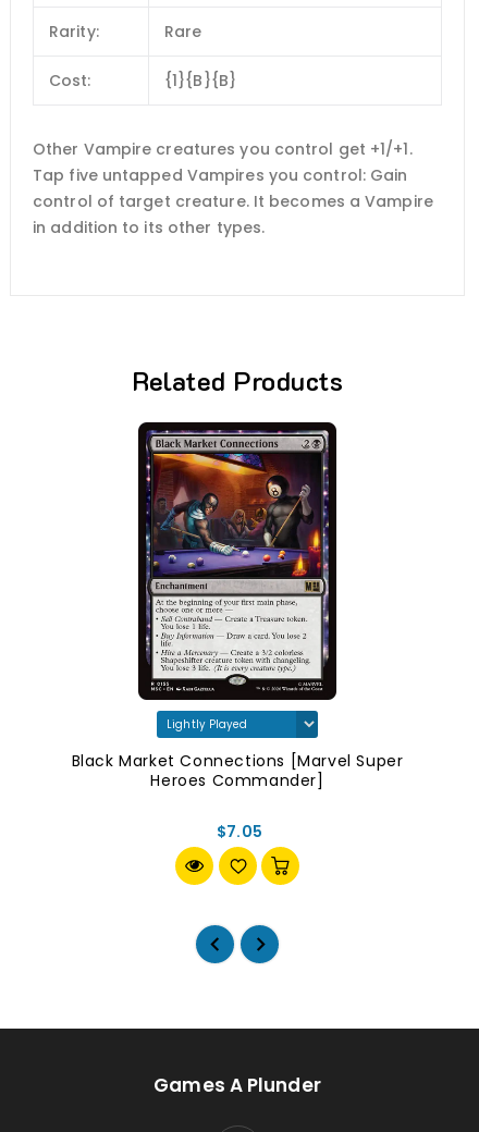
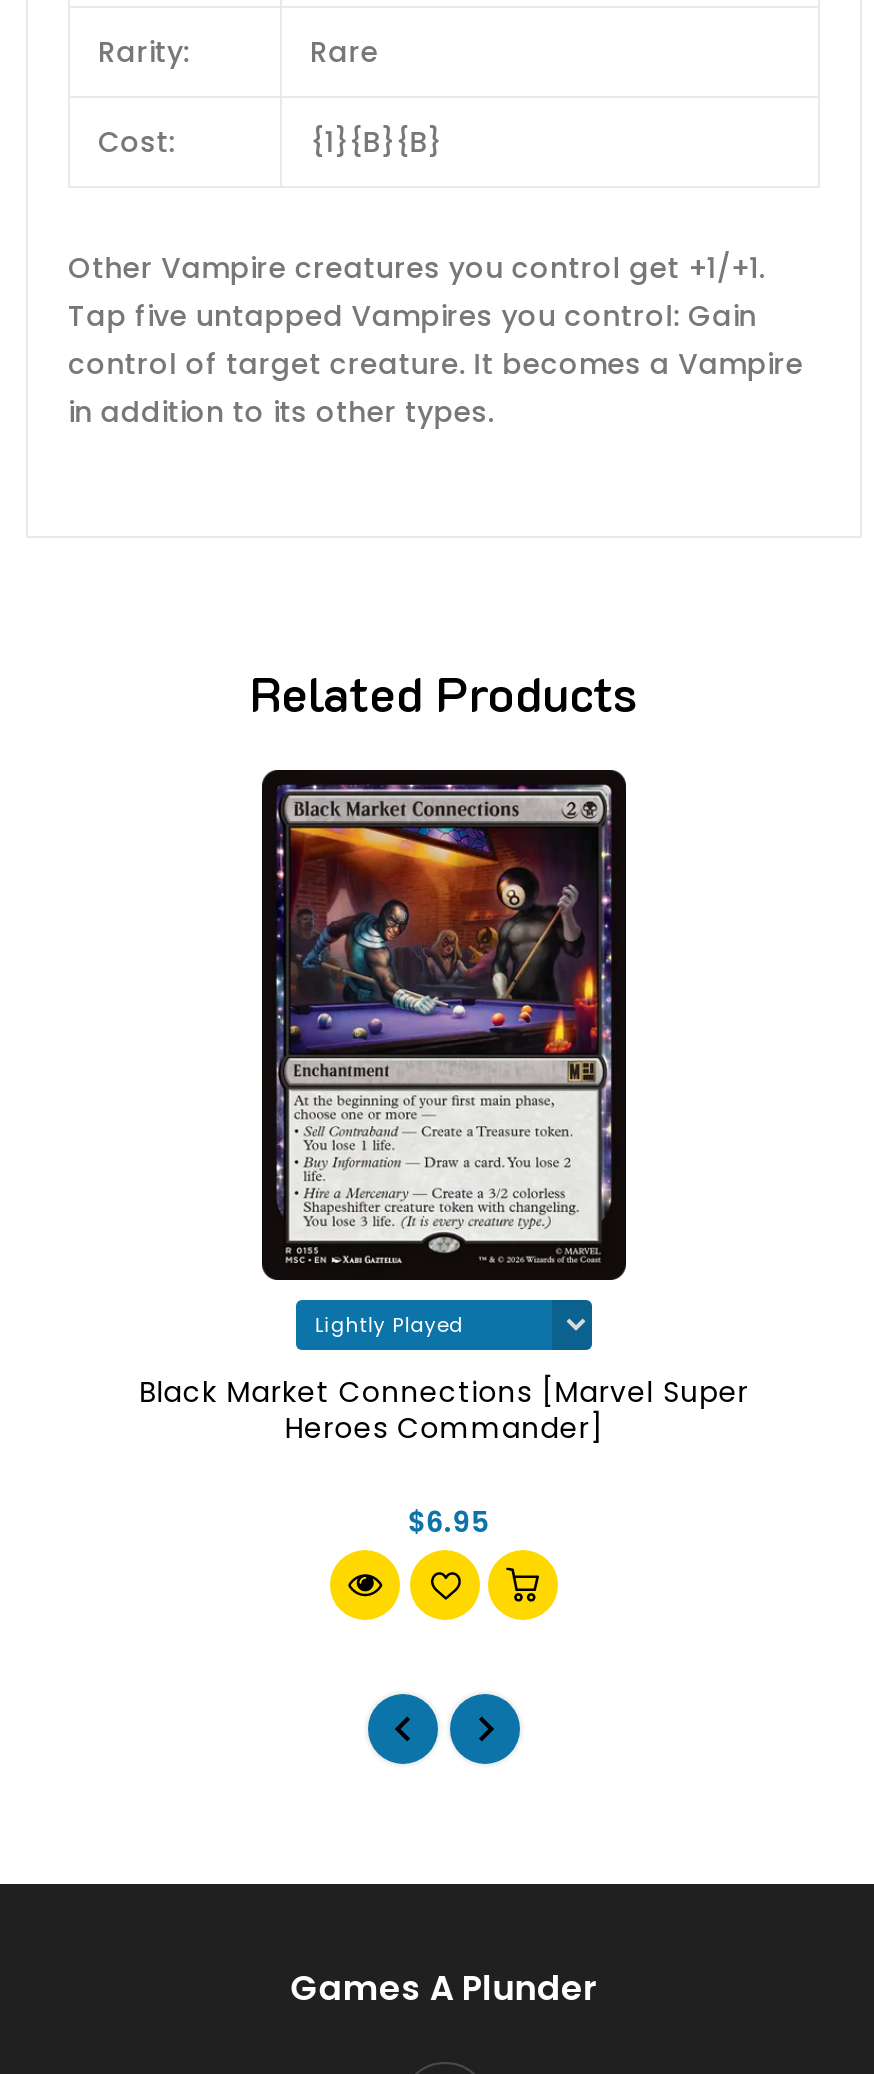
[217,821,262,842] $7.05 -> [408,1502,489,1542] $6.95

